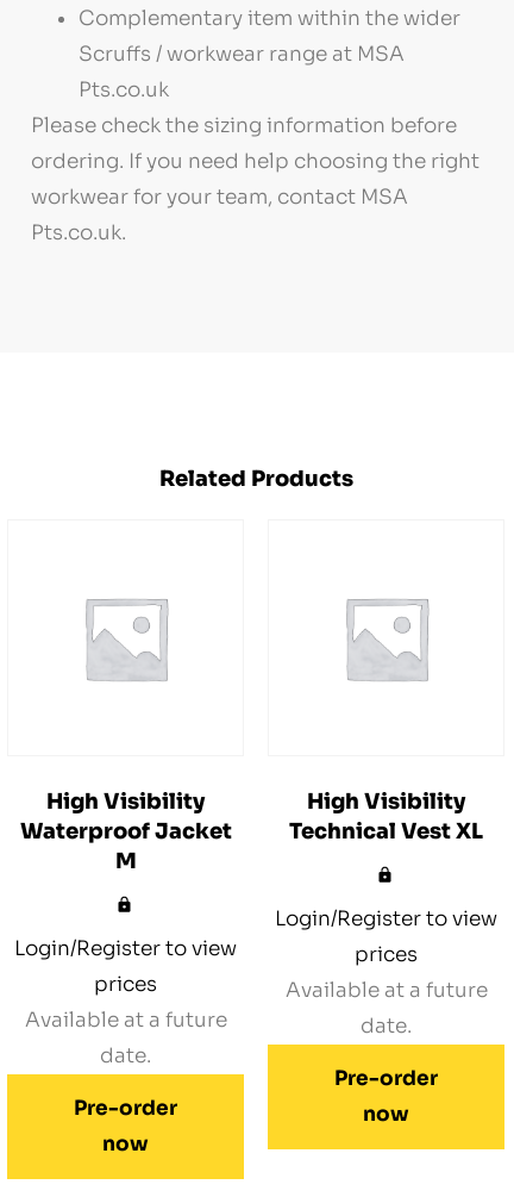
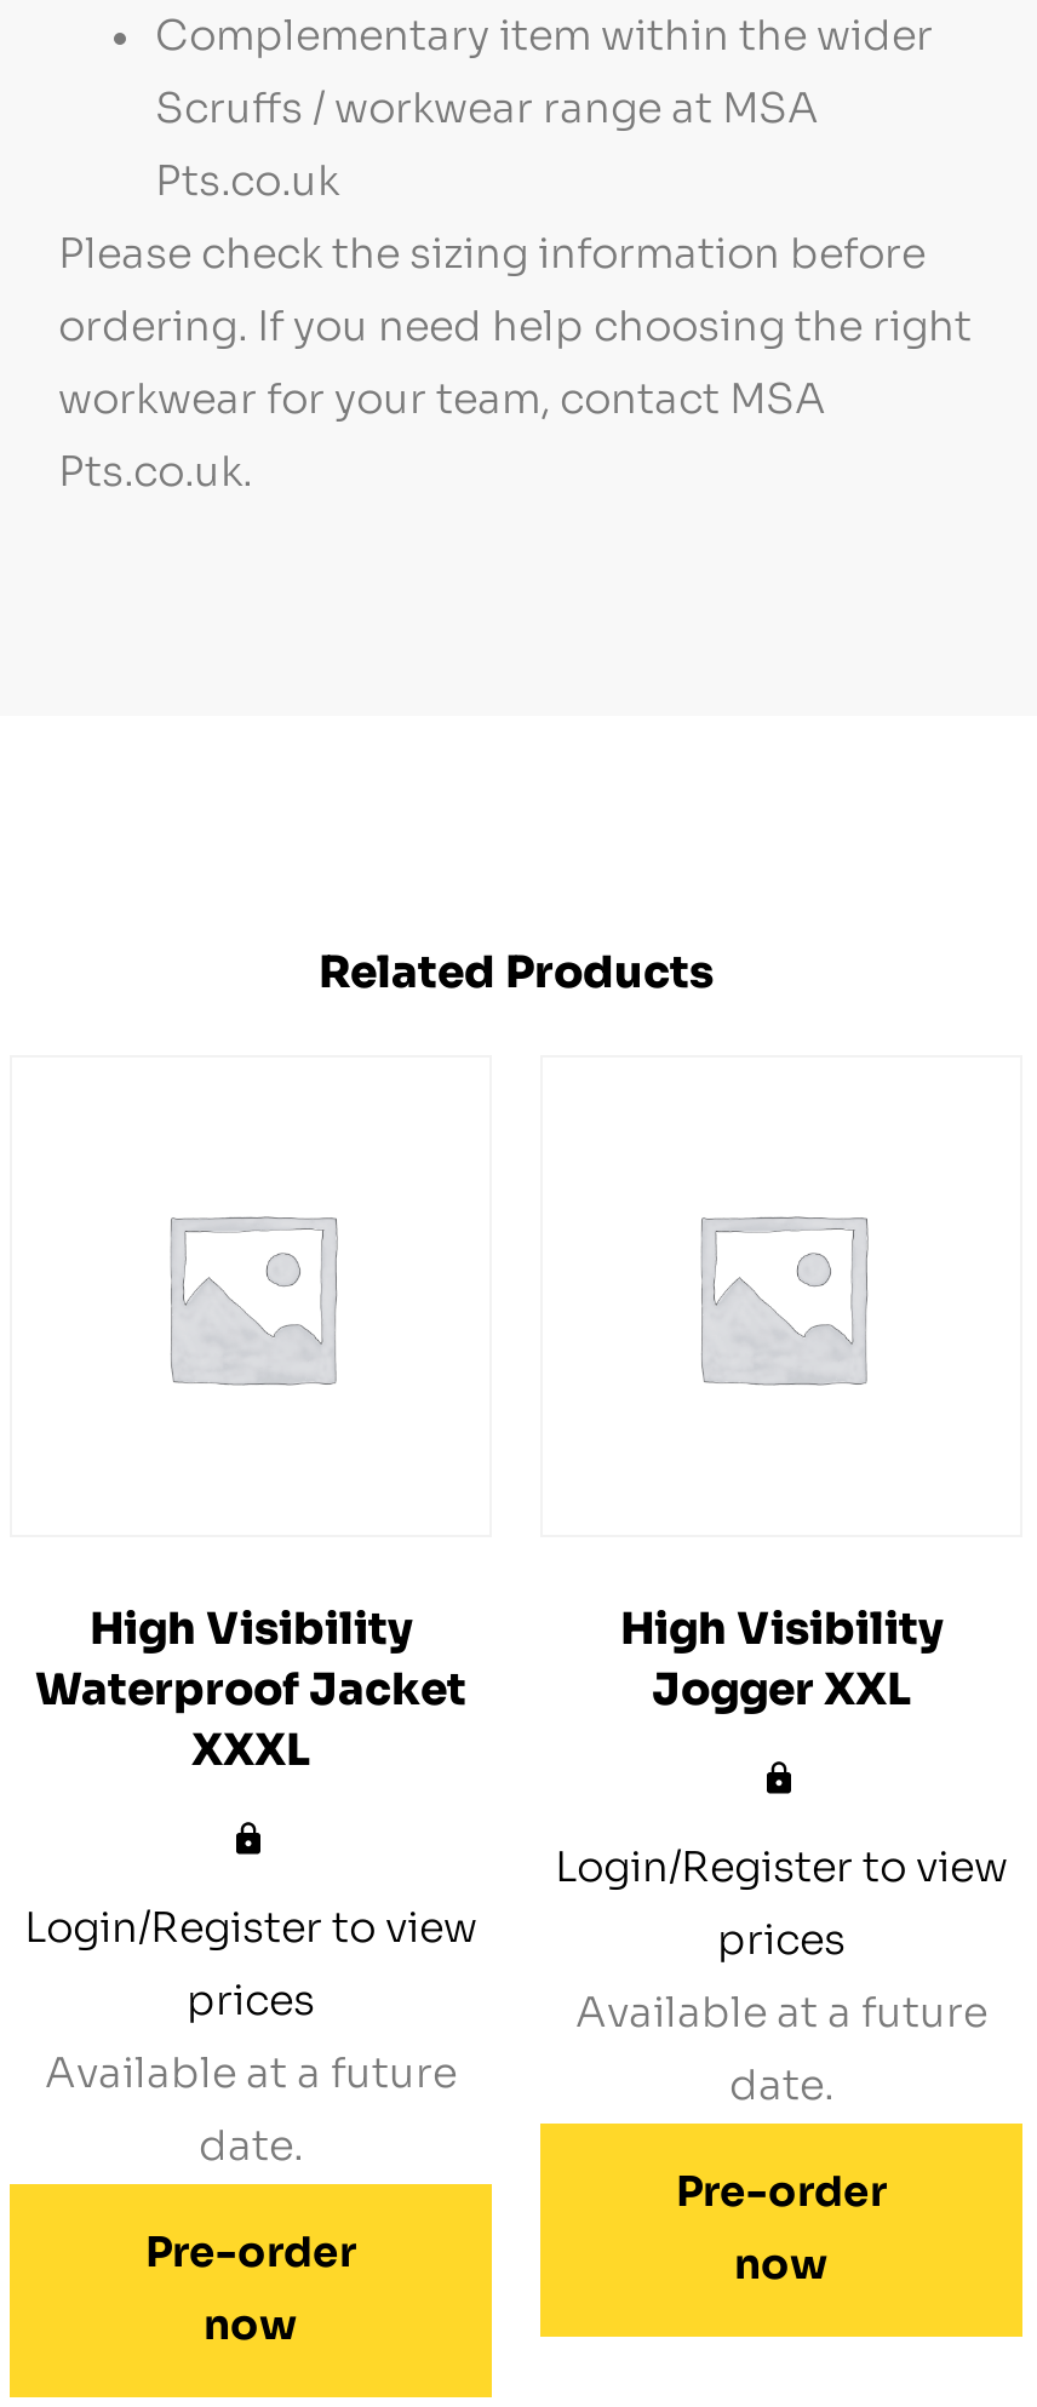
[289,818,483,844] Technical Vest XL -> [652,1662,911,1716] Jogger XXL
[115,848,136,874] M -> [191,1723,310,1776] XXXL

